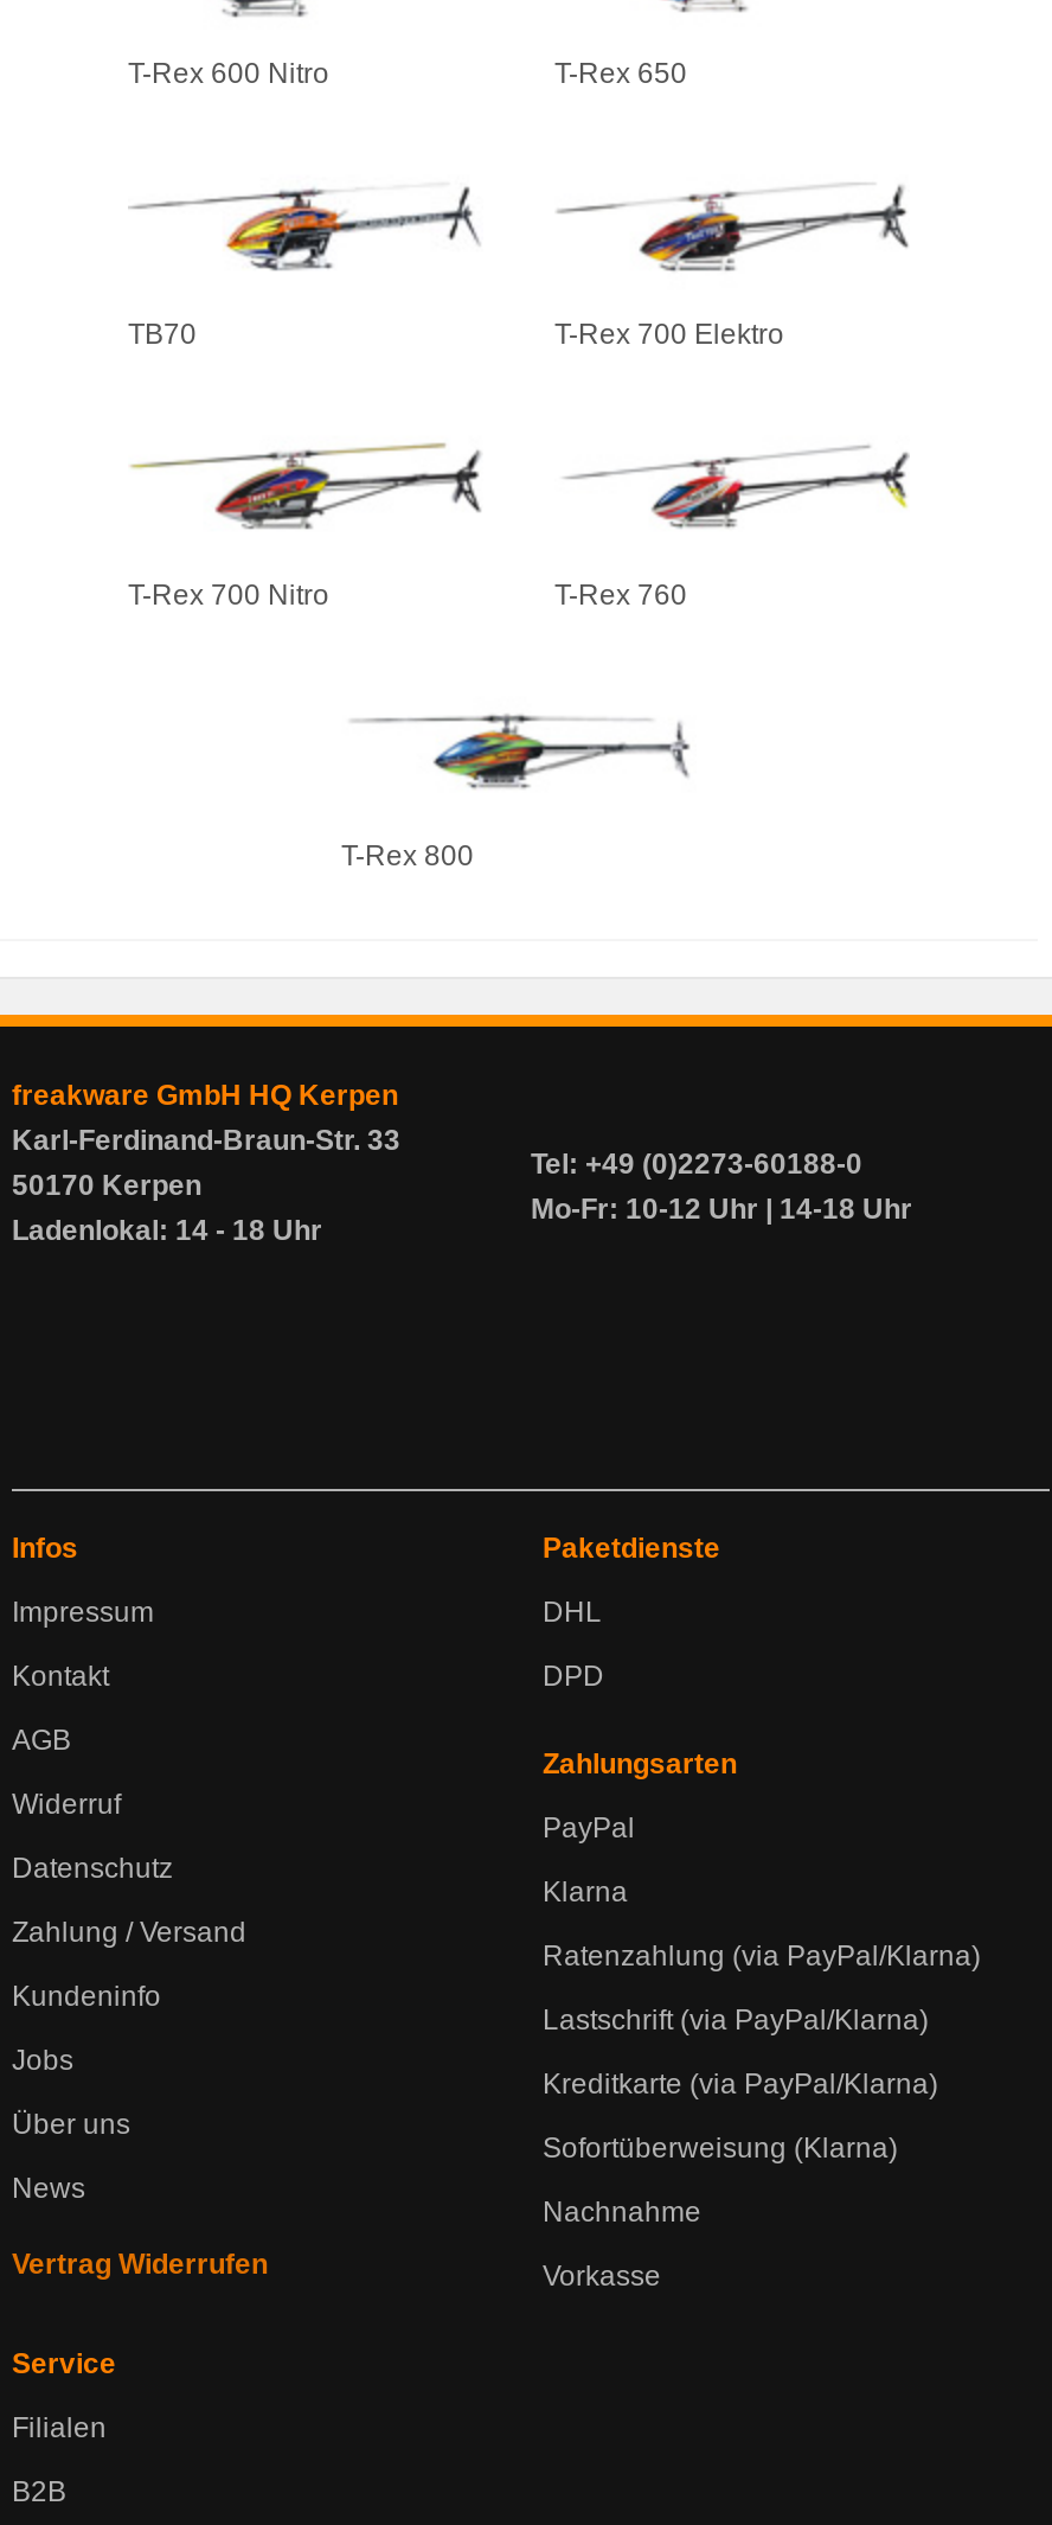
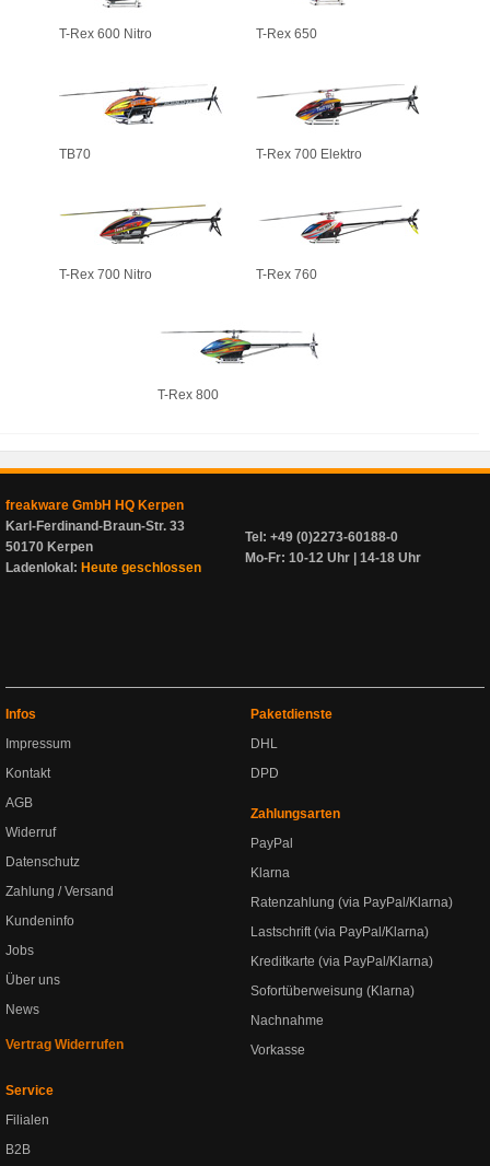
[12,1214,322,1247] Ladenlokal: 14 - 18 Uhr -> [5,560,201,575] Ladenlokal: Heute geschlossen

